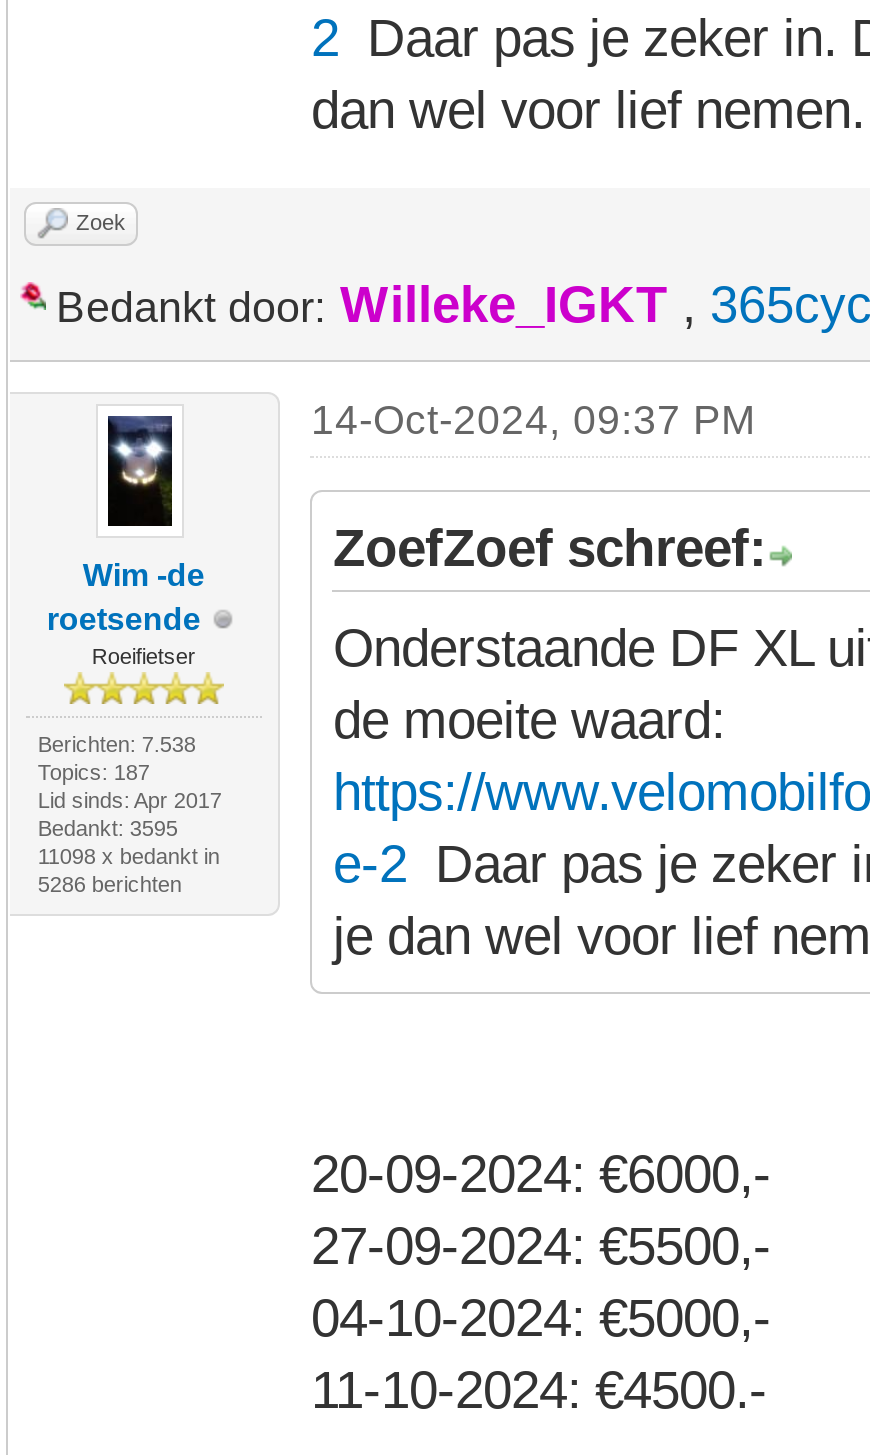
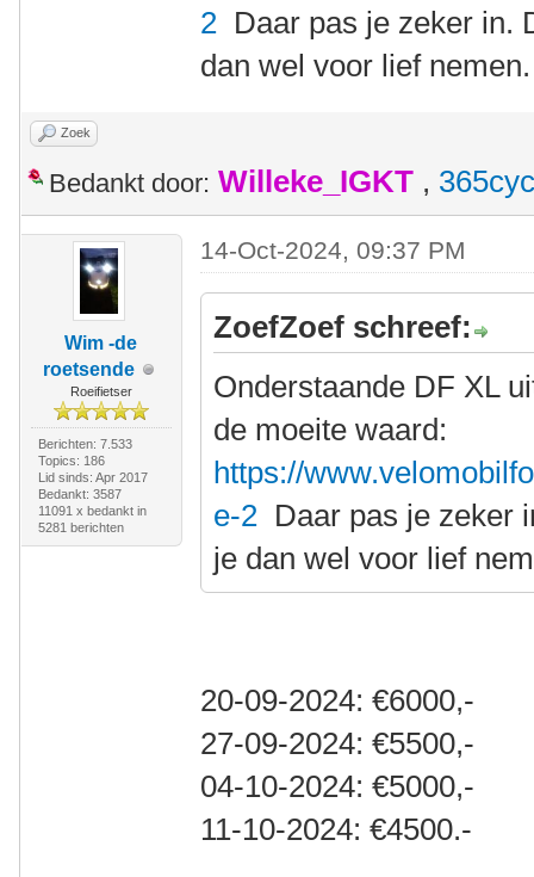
[38,732,196,756] Berichten: 7.538 -> [38,437,132,451] Berichten: 7.533
[38,760,150,784] Topics: 187 -> [38,453,105,468] Topics: 186
[38,816,178,840] Bedankt: 3595 -> [38,487,121,501] Bedankt: 3587
[38,844,220,868] 11098 x bedankt in -> [38,504,146,518] 11091 x bedankt in
[38,872,182,896] 5286 berichten -> [38,520,124,535] 5281 berichten

